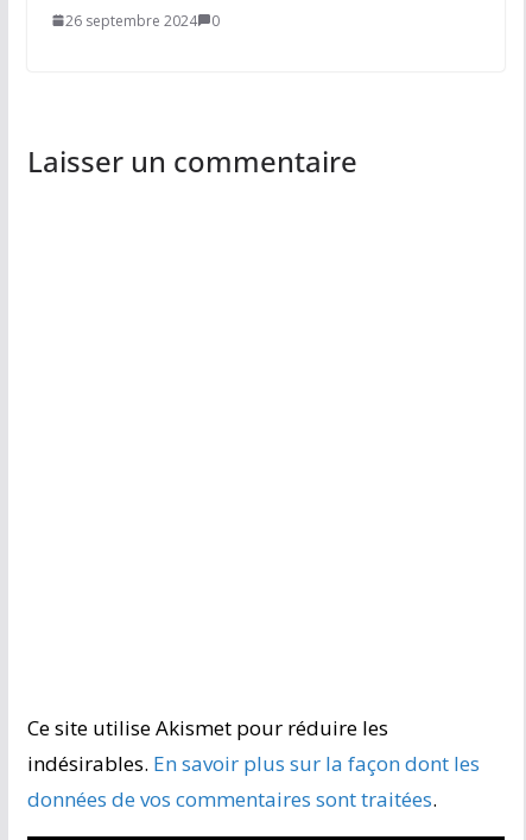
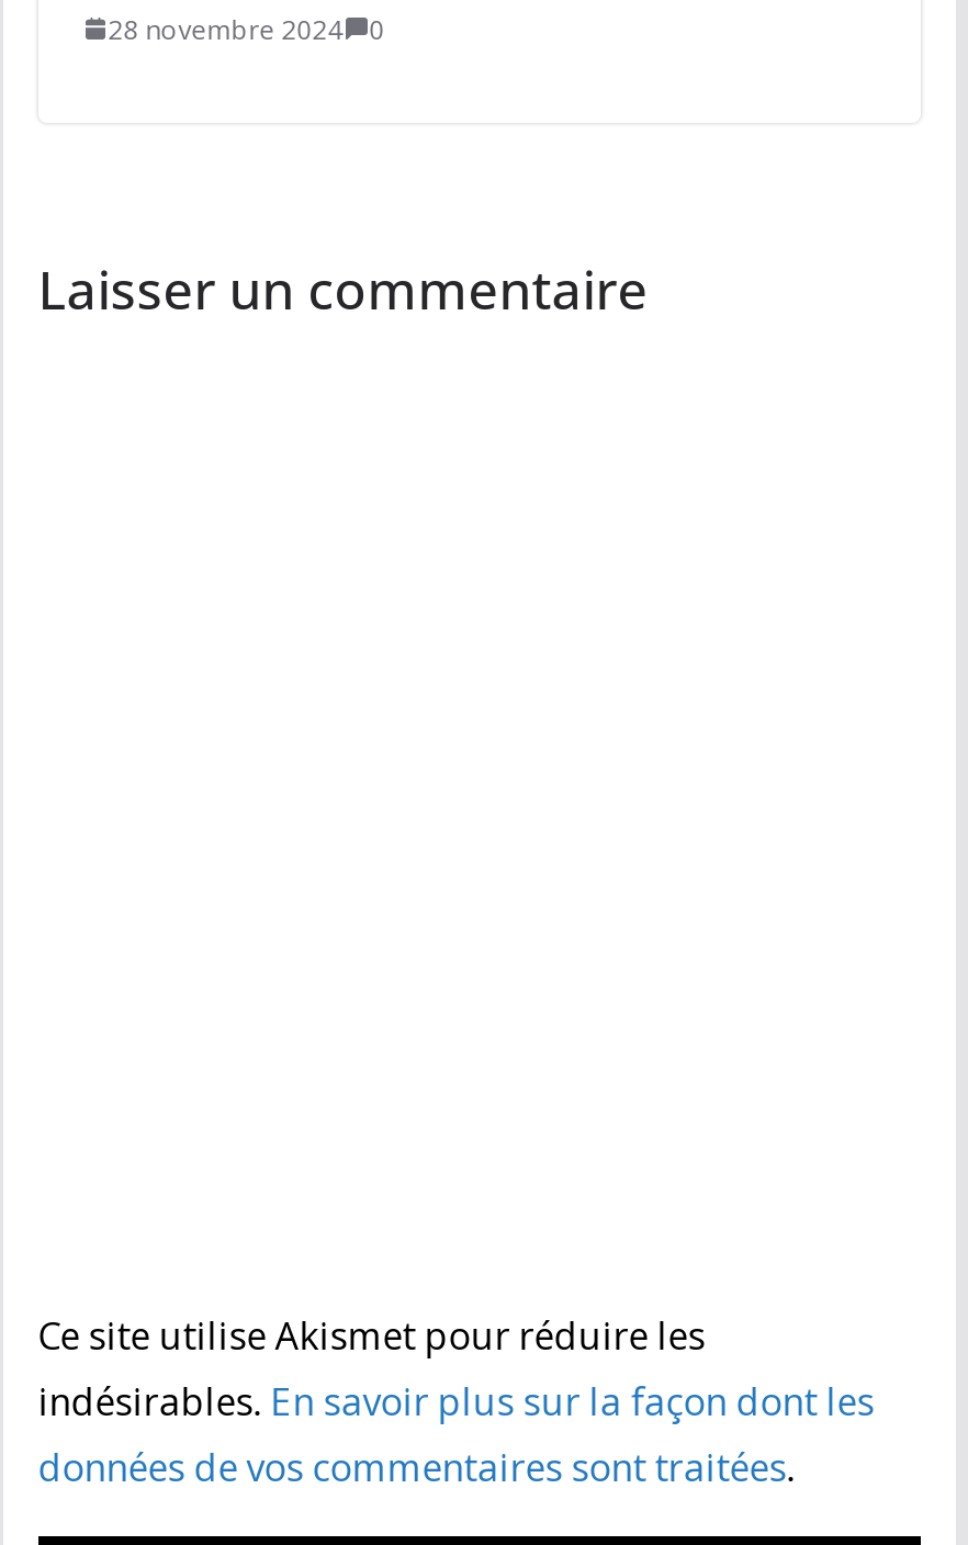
[65,11,219,31] 26 septembre 2024 0 -> [108,11,385,48] 28 novembre 2024 0

